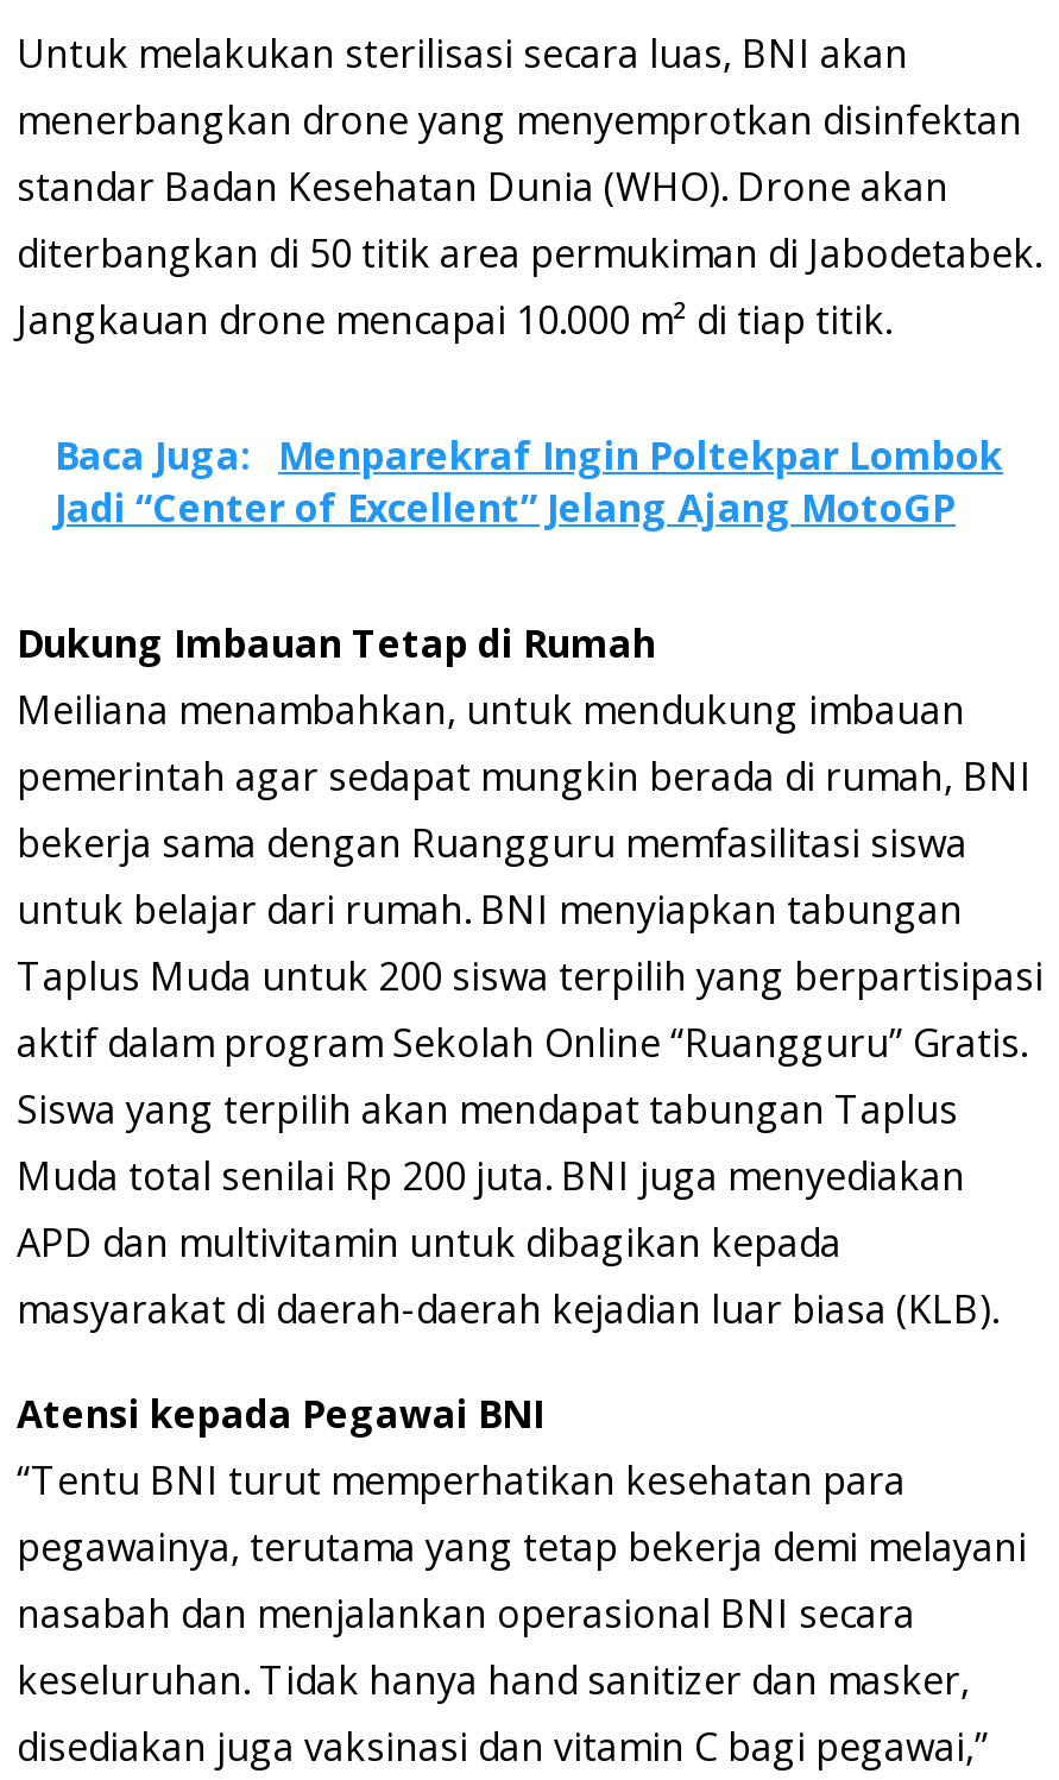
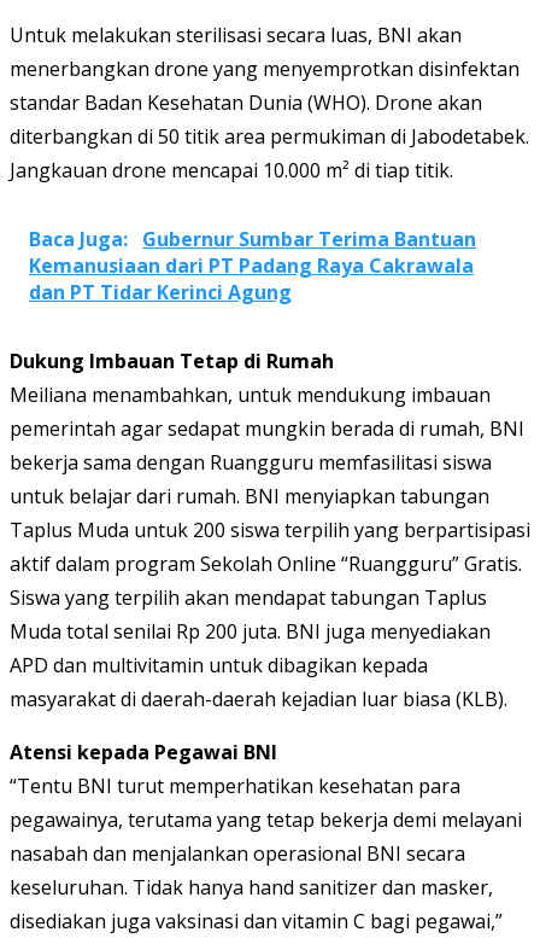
[55,429,1003,534] Baca Juga: Menparekraf Ingin Poltekpar Lombok | Jadi “Center of Excellent” Jelang Ajang MotoGP -> [29,226,476,305] Baca Juga: Gubernur Sumbar Terima Bantuan | Kemanusiaan dari PT Padang Raya Cakrawala | dan PT Tidar Kerinci Agung

